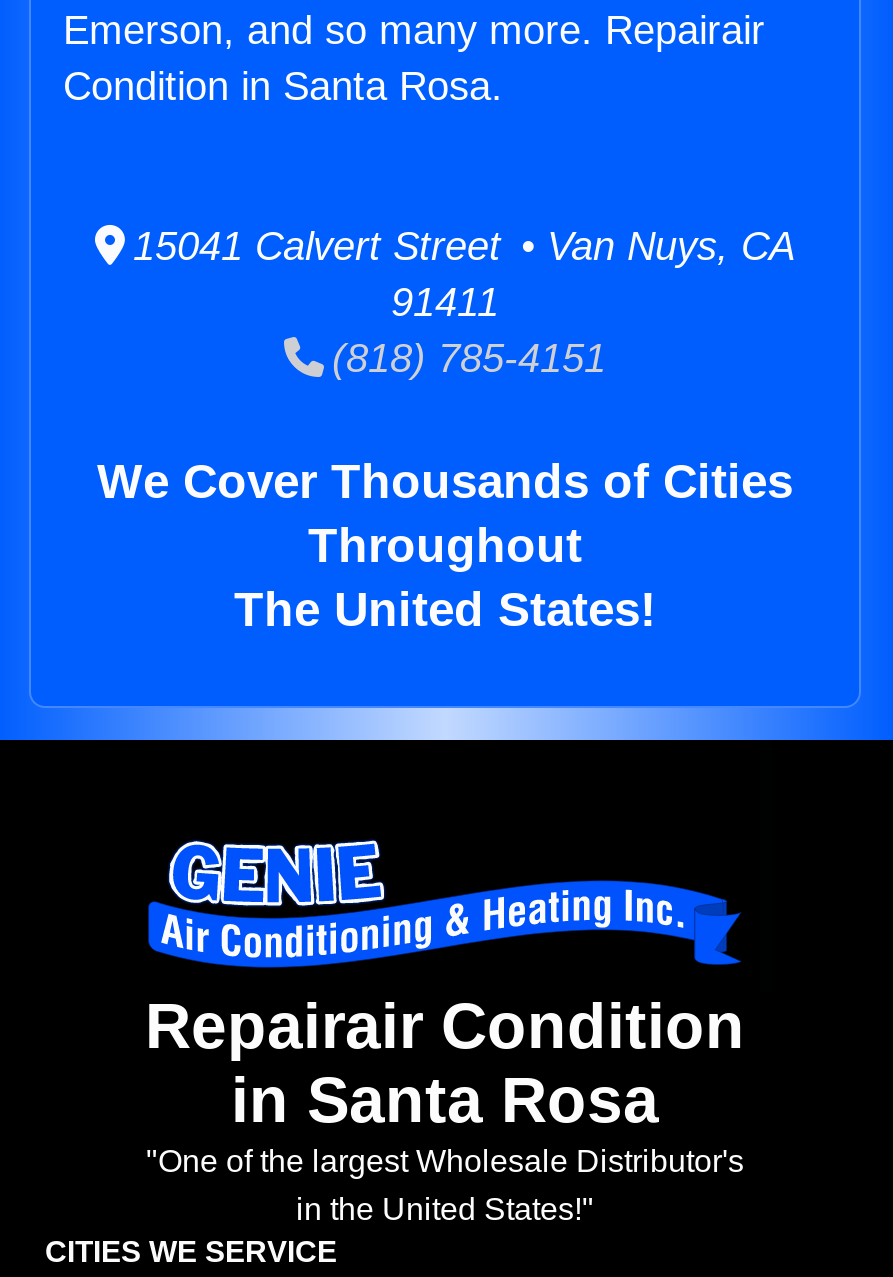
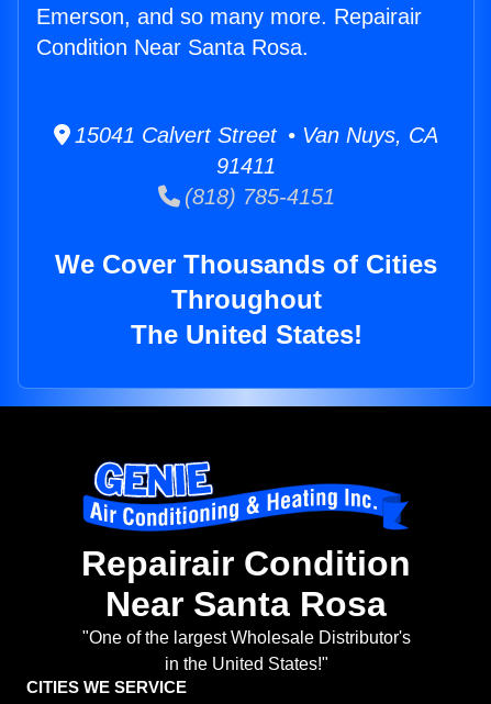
[63,64,503,108] Condition in Santa Rosa. -> [36,35,309,59] Condition Near Santa Rosa.
[231,1065,659,1137] in Santa Rosa -> [105,585,387,624] Near Santa Rosa

